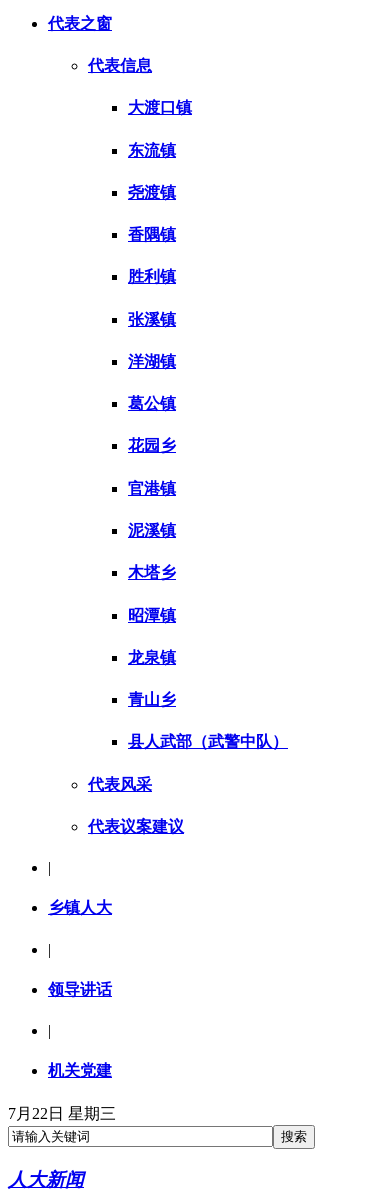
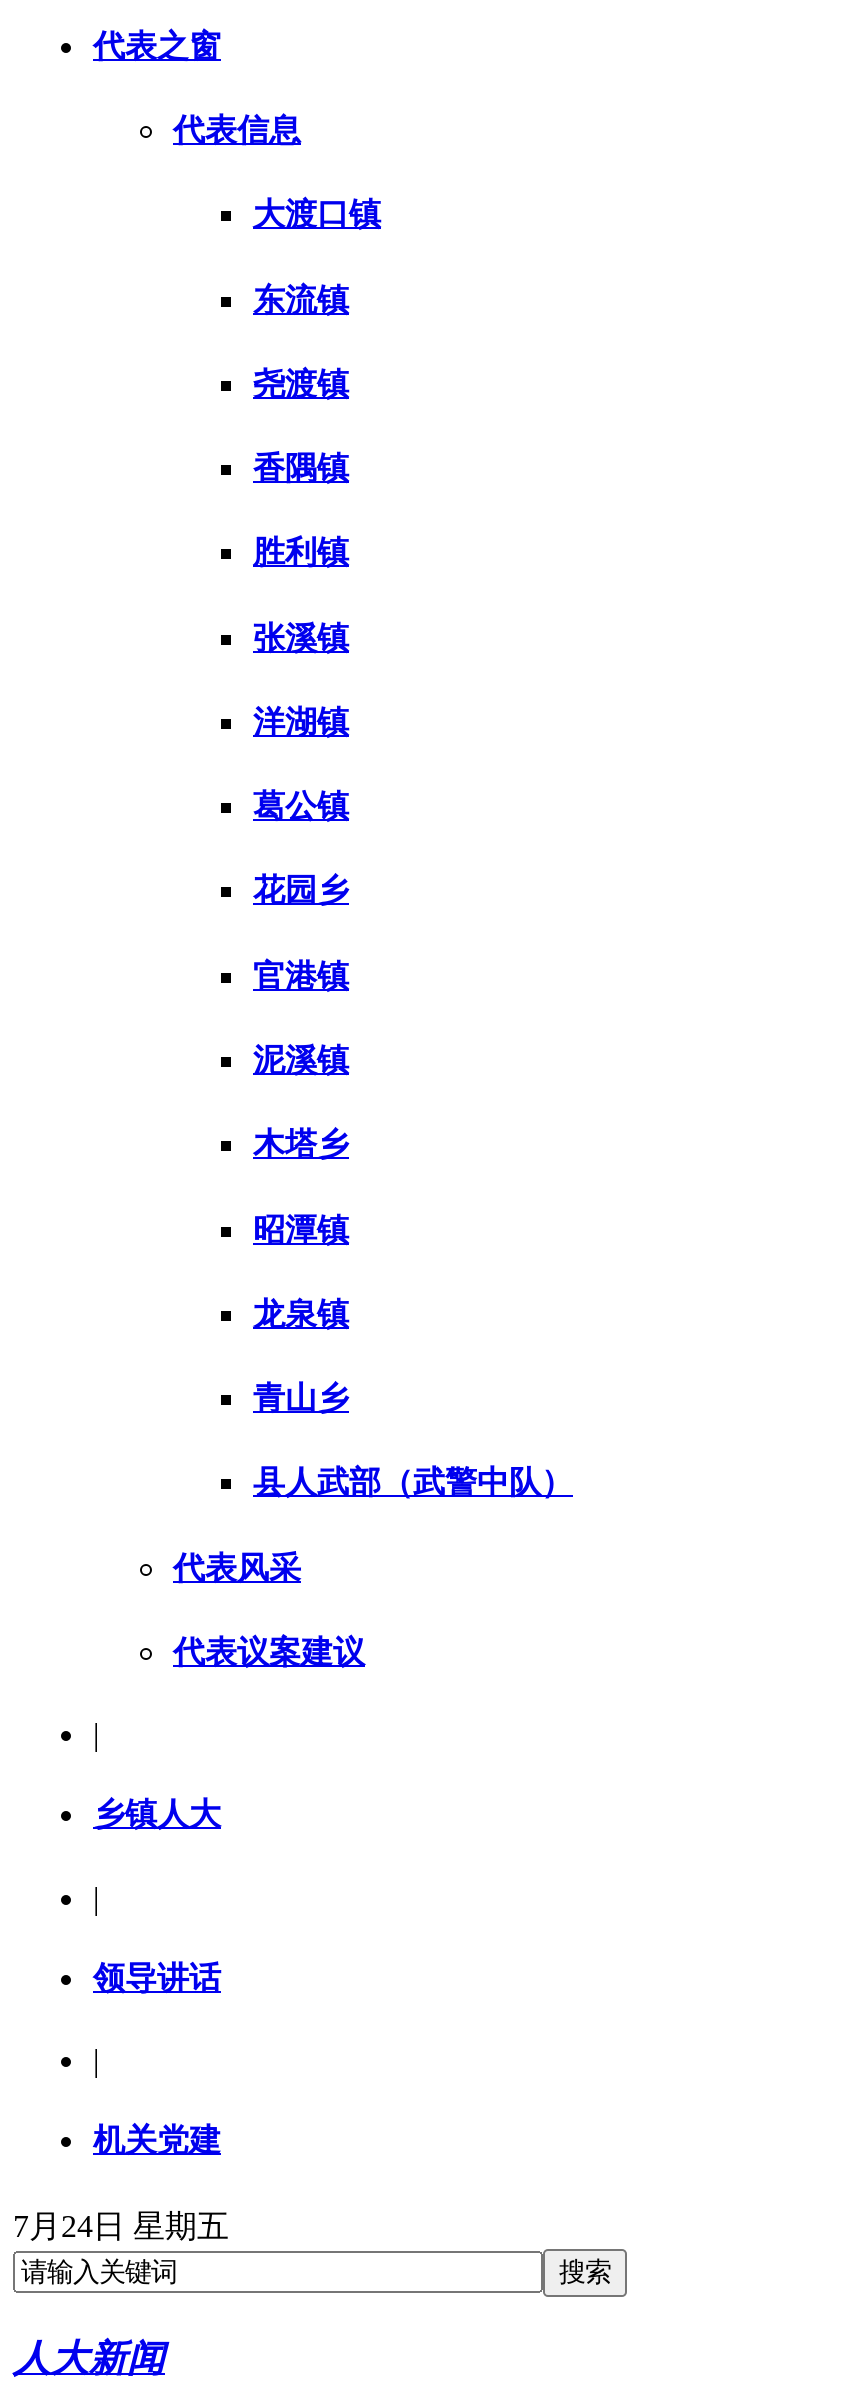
[8,1105,116,1122] 7月22日 星期三 -> [13,2208,229,2242] 7月24日 星期五

